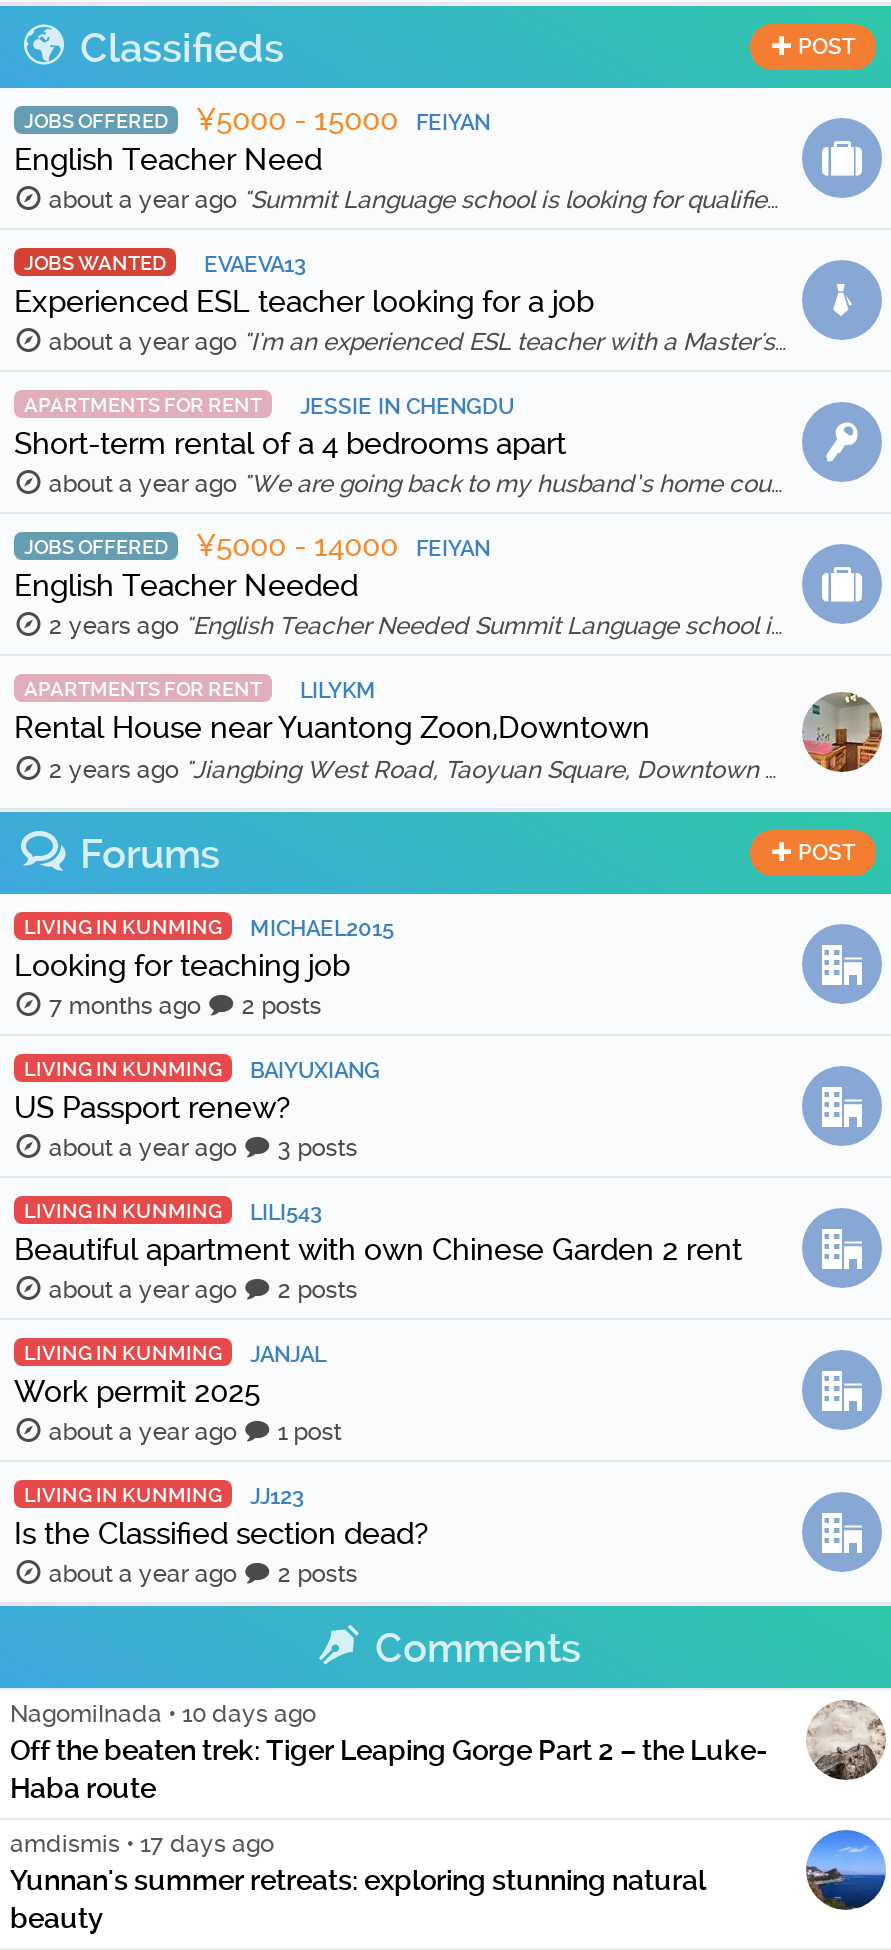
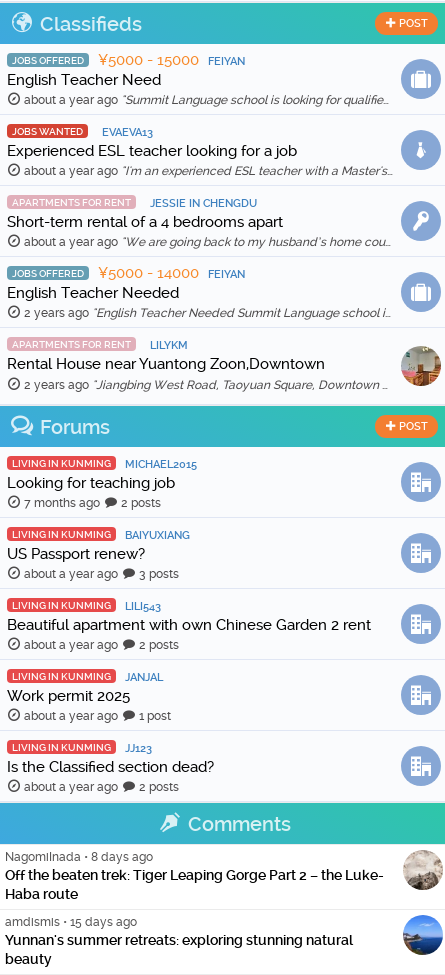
[10,1699,316,1727] NagomiInada • 10 days ago -> [5,850,153,864] NagomiInada • 8 days ago
[10,1829,274,1857] amdismis • 17 days ago -> [5,915,137,929] amdismis • 15 days ago

